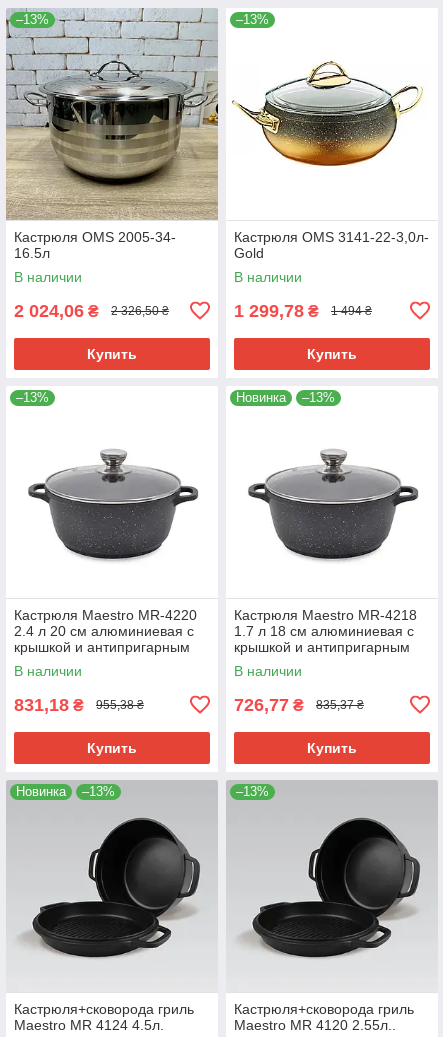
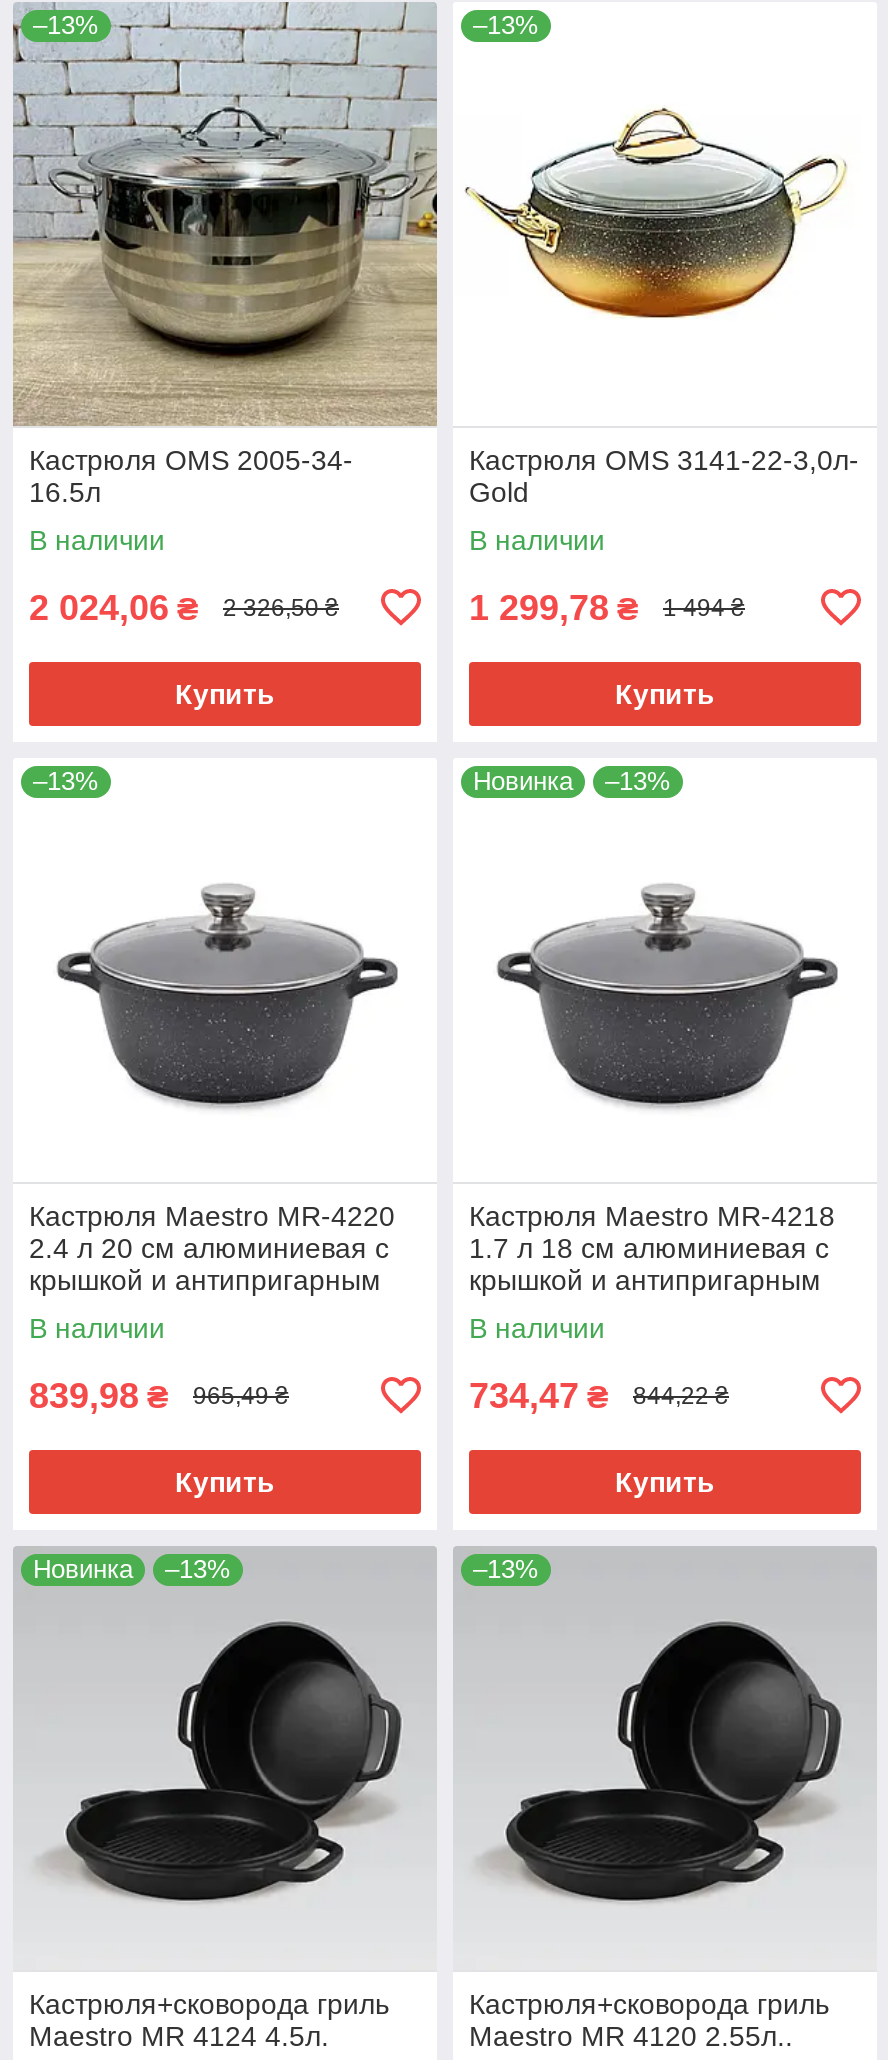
[14,695,84,715] 831,18 ₴ -> [29,1376,169,1416] 839,98 ₴
[96,698,144,712] 955,38 ₴ -> [193,1383,289,1411] 965,49 ₴
[234,695,304,715] 726,77 ₴ -> [469,1376,609,1416] 734,47 ₴
[316,698,364,712] 835,37 ₴ -> [633,1383,729,1411] 844,22 ₴

